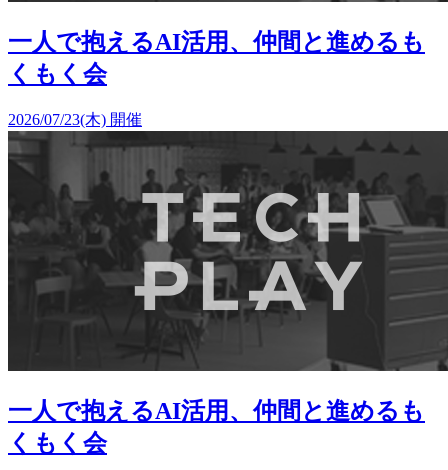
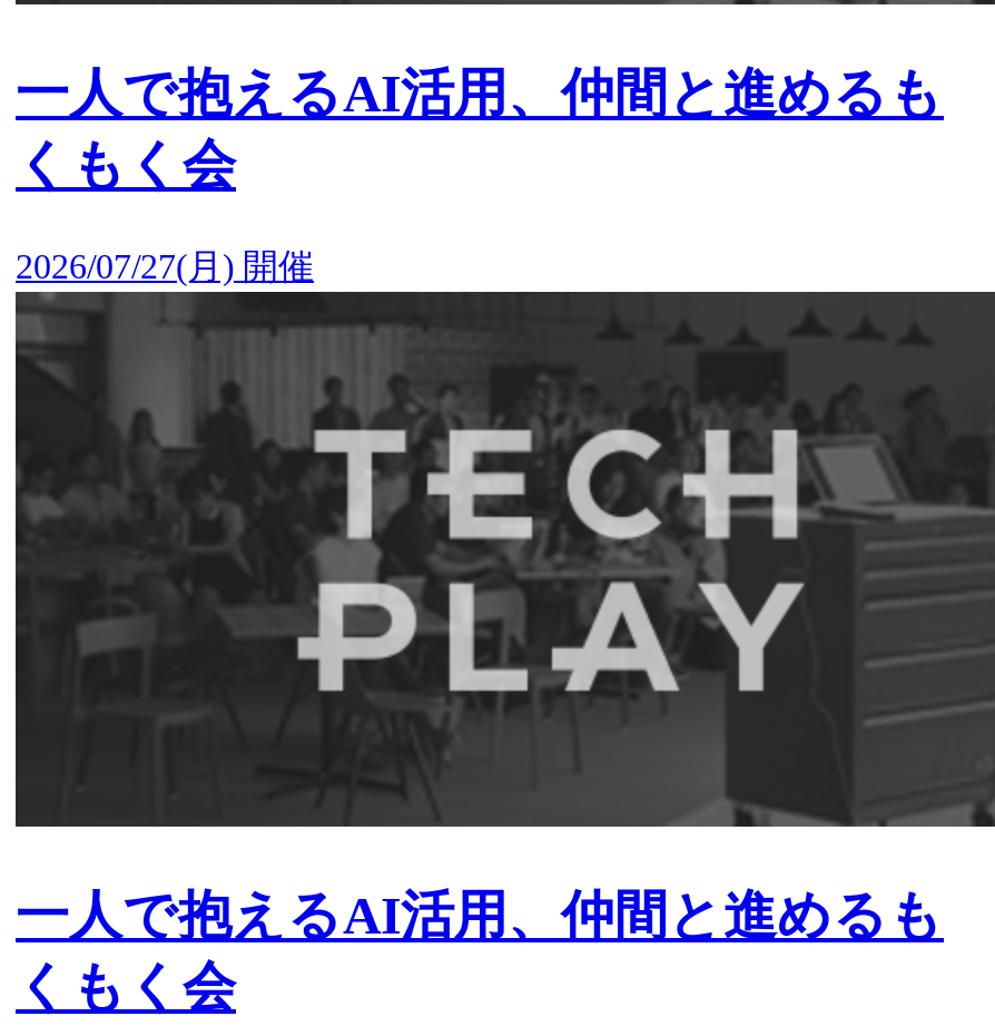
[8,111,142,128] 2026/07/23(木) 開催 -> [16,247,314,285] 2026/07/27(月) 開催

